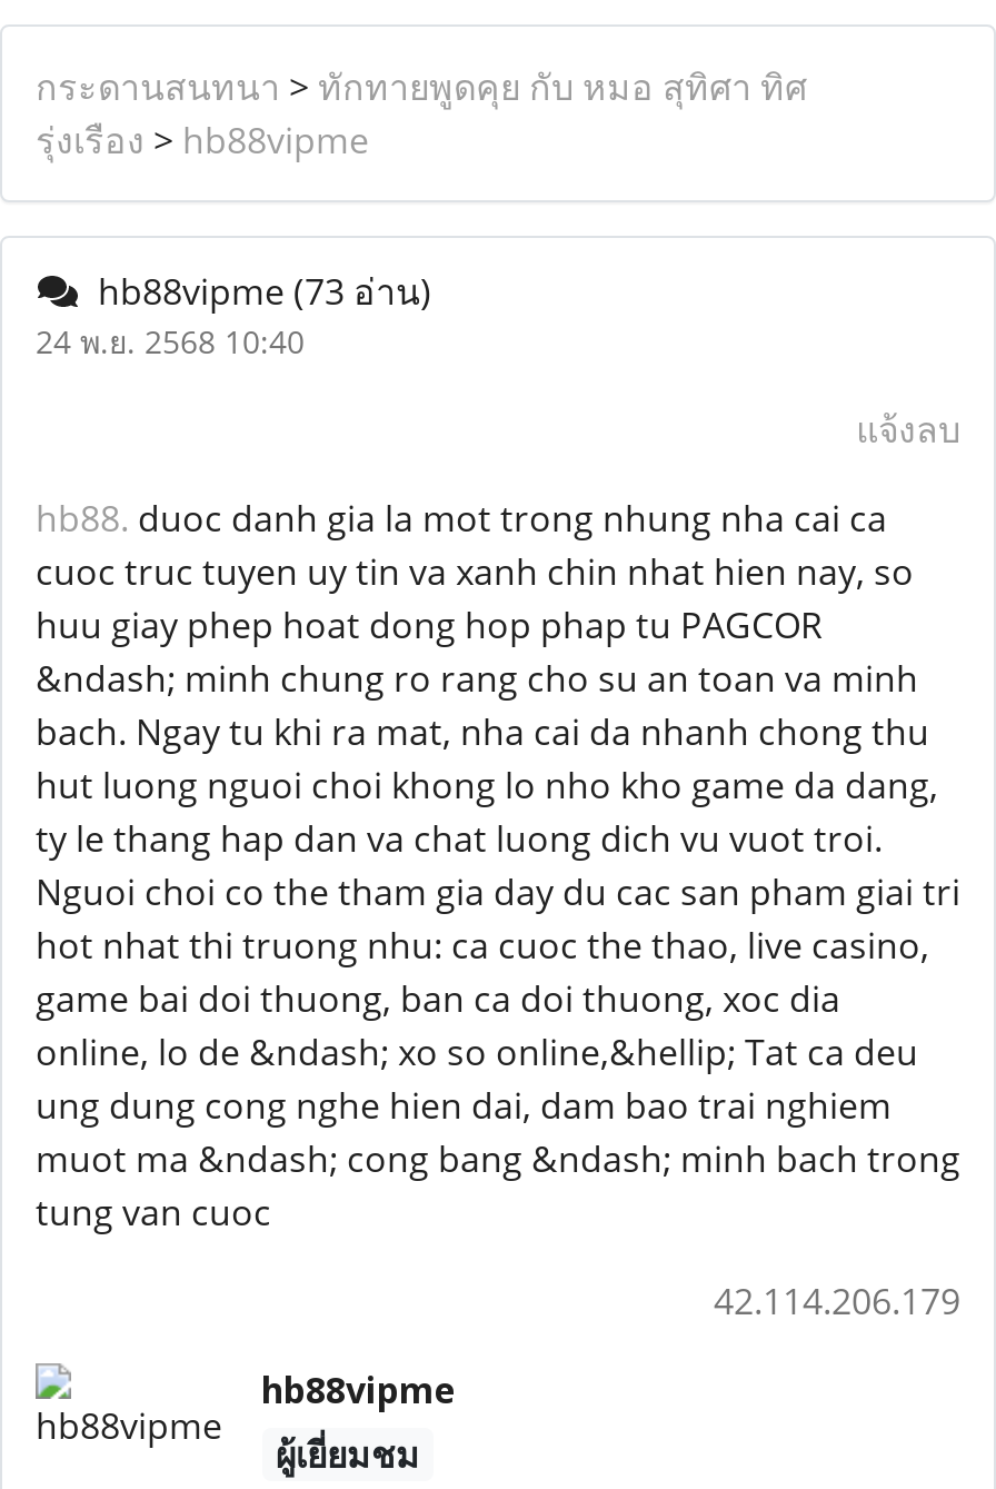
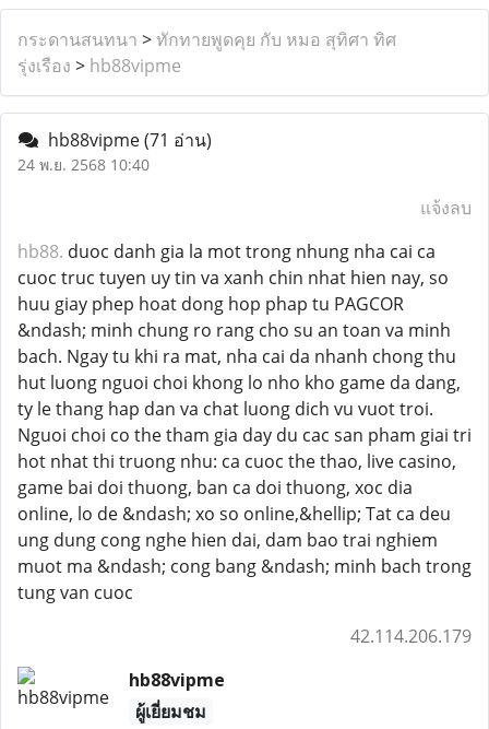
[80,267,431,316] hb88vipme (73 อ่าน) -> [39,128,212,152] hb88vipme (71 อ่าน)

